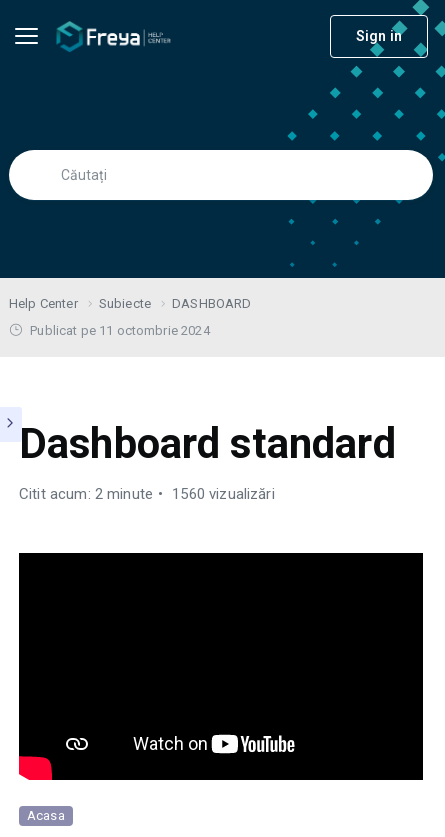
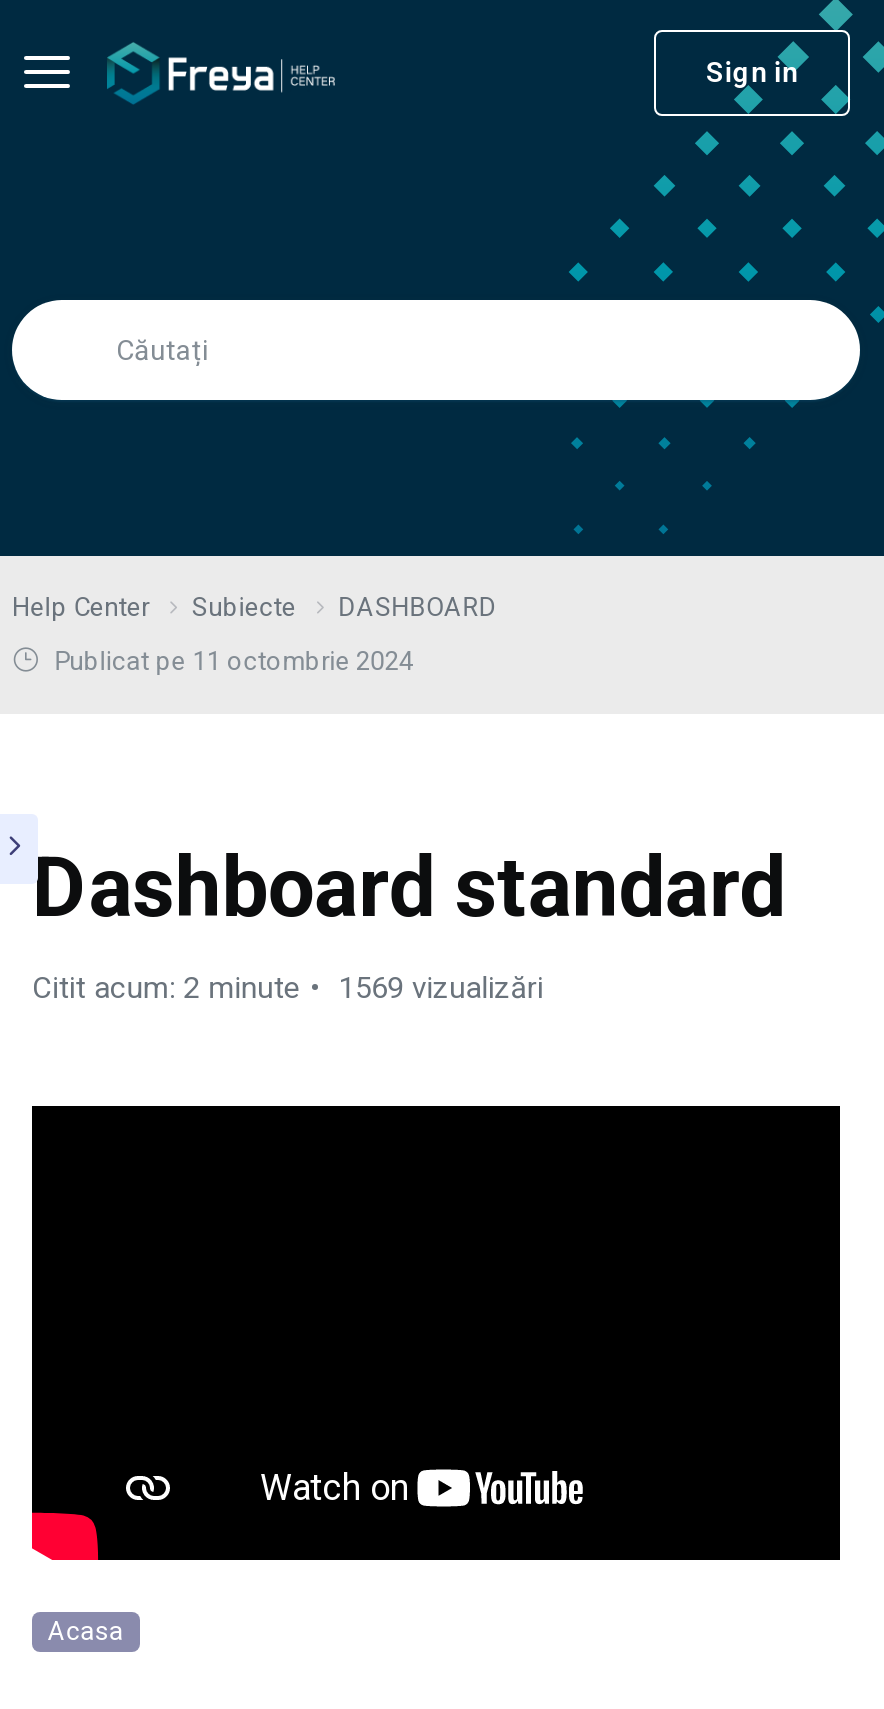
[19,485,275,503] Citit acum: 2 minute 1560 vizualizări -> [32,970,543,1006] Citit acum: 2 minute 1569 vizualizări

